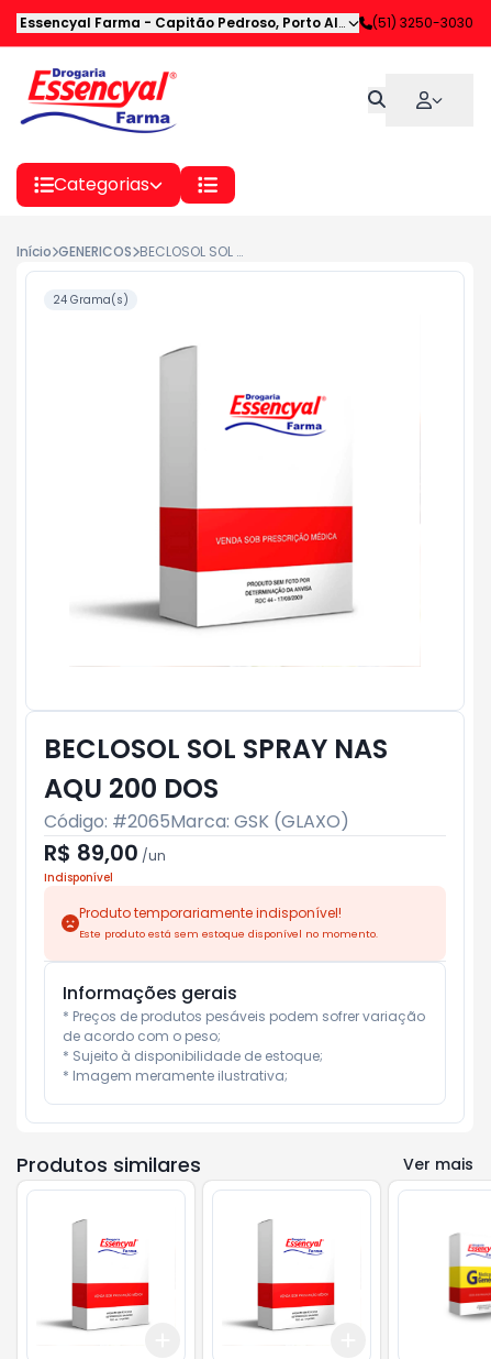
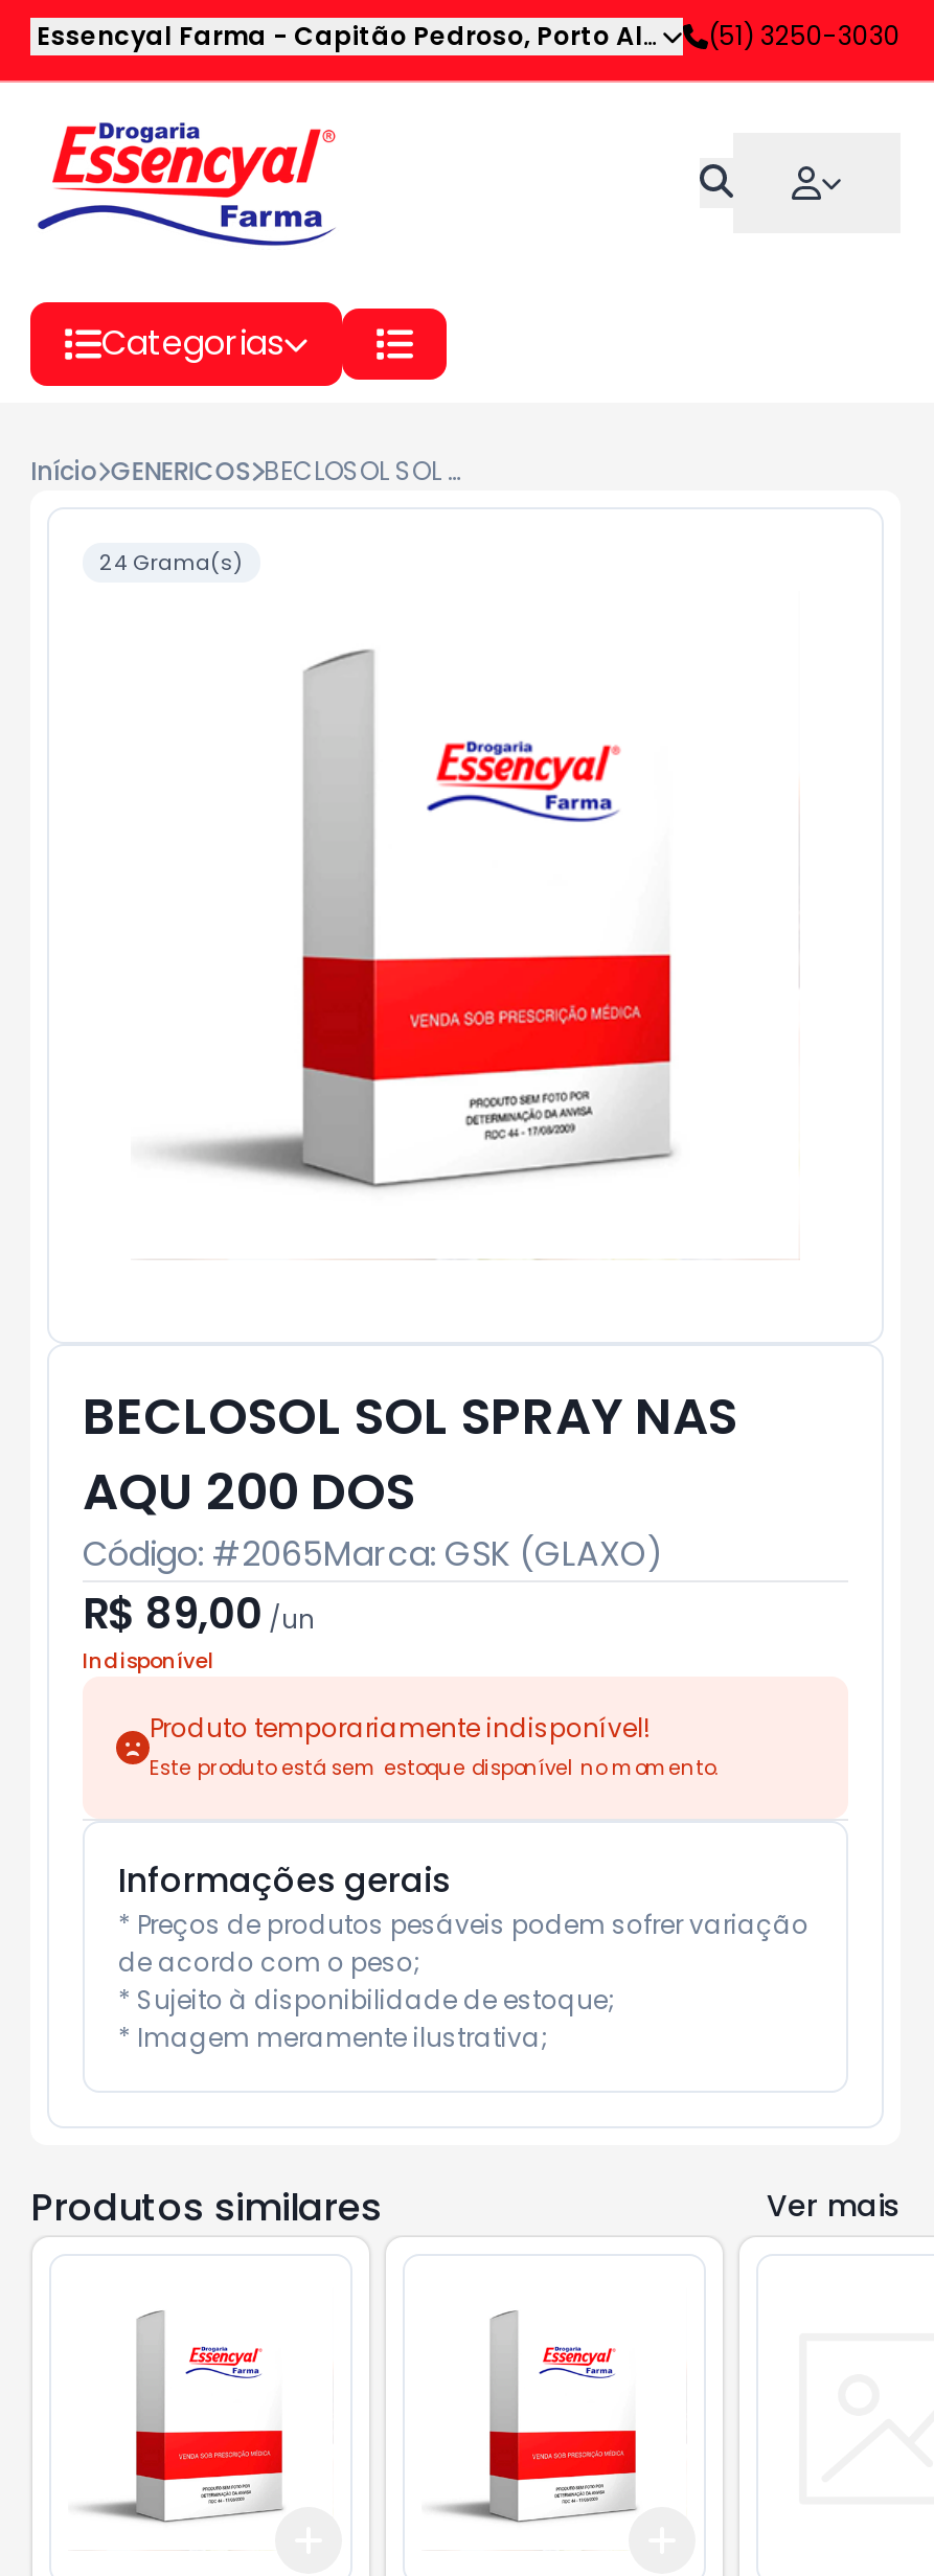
[448,1234,488,1319] [image] -> none

